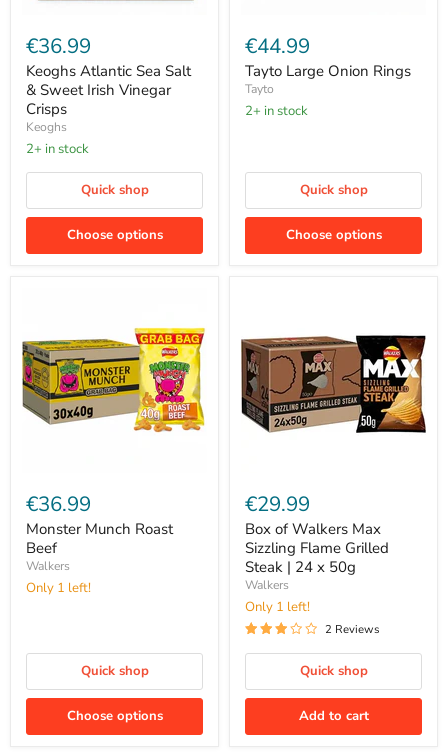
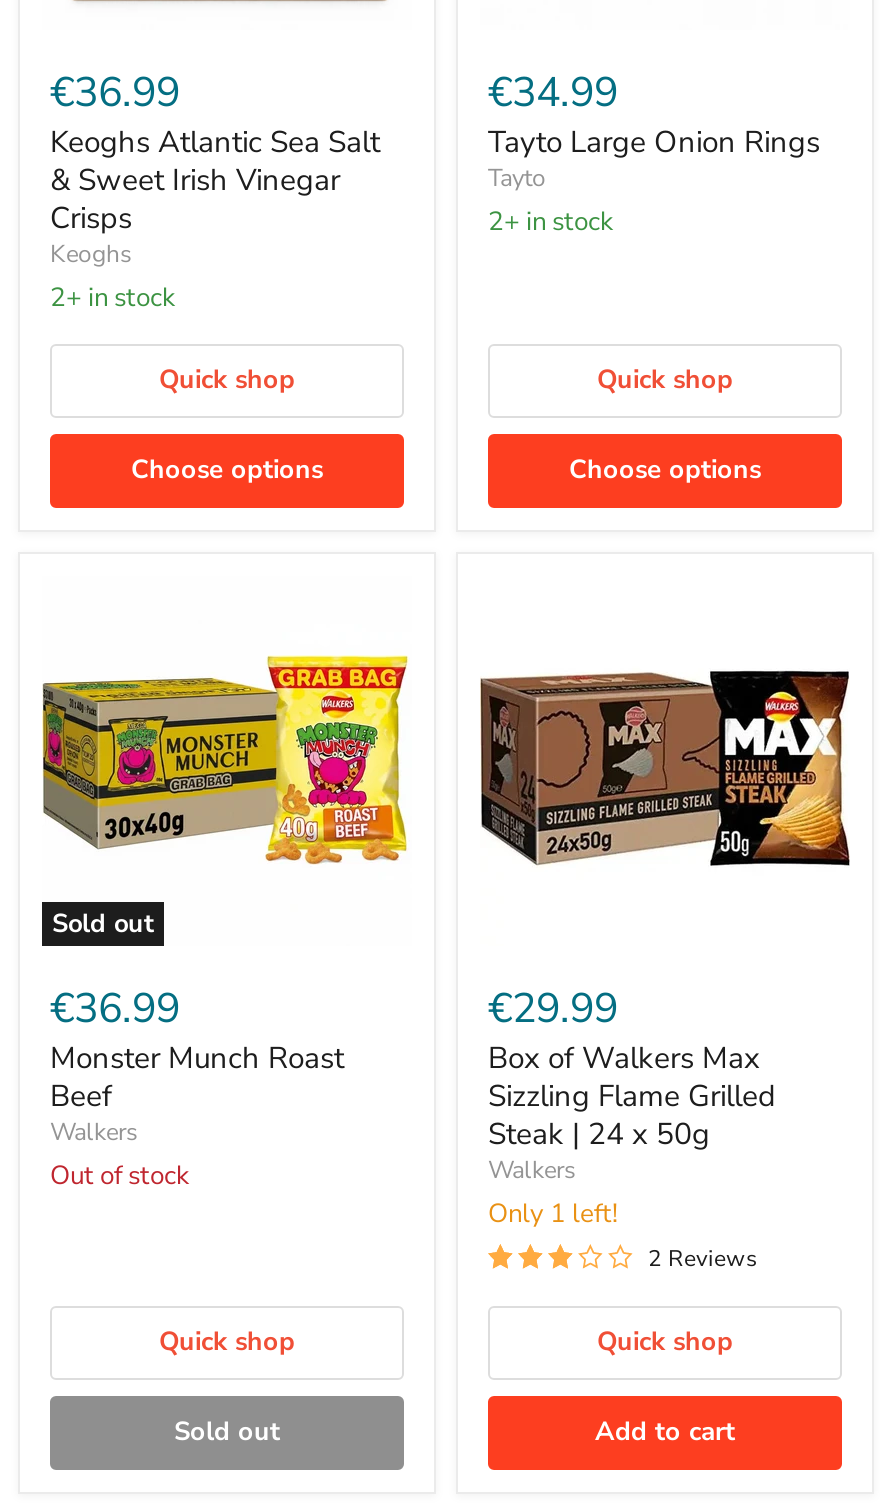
[245,32,310,60] €44.99 -> [488,64,618,120] €34.99
none -> [52,906,154,942] Sold out
[26,579,91,597] Only 1 left! -> [50,1158,190,1194] Out of stock
[66,707,162,725] Choose options -> [174,1414,280,1450] Sold out

